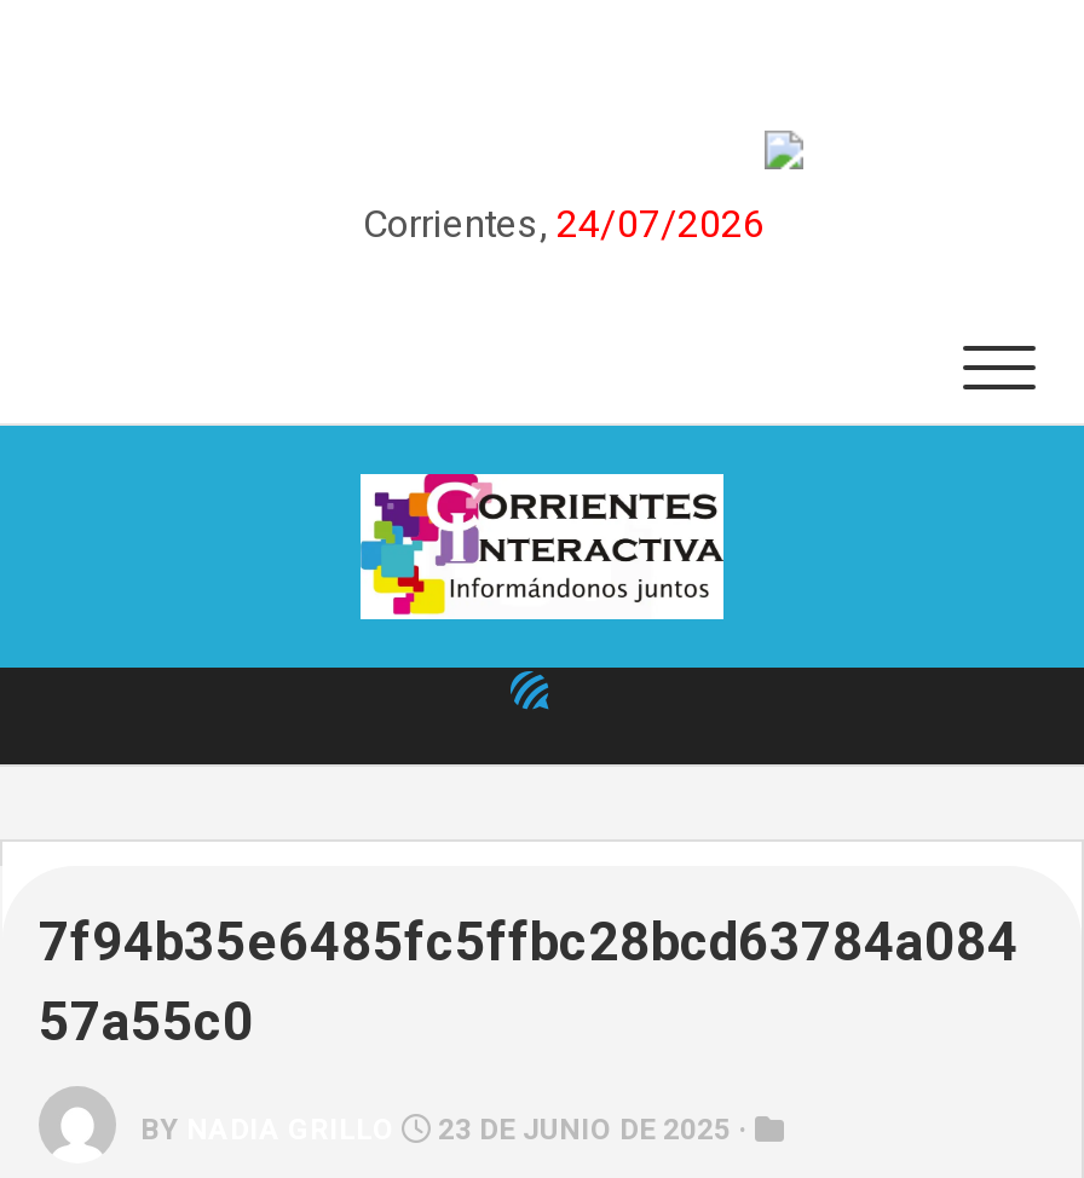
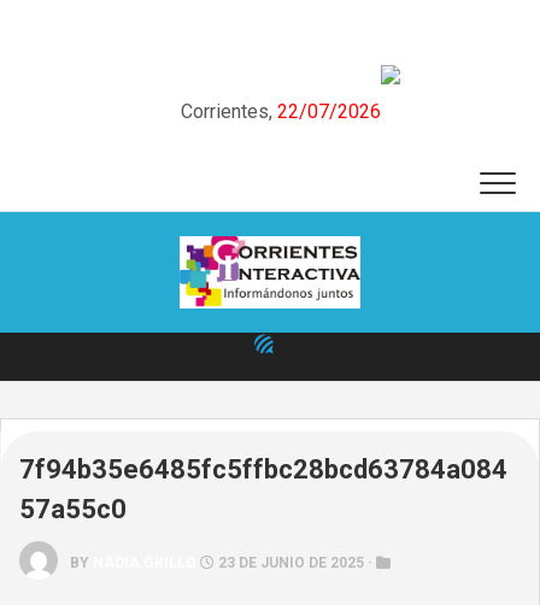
[363,200,765,246] Corrientes, 24/07/2026 -> [181,99,381,122] Corrientes, 22/07/2026

